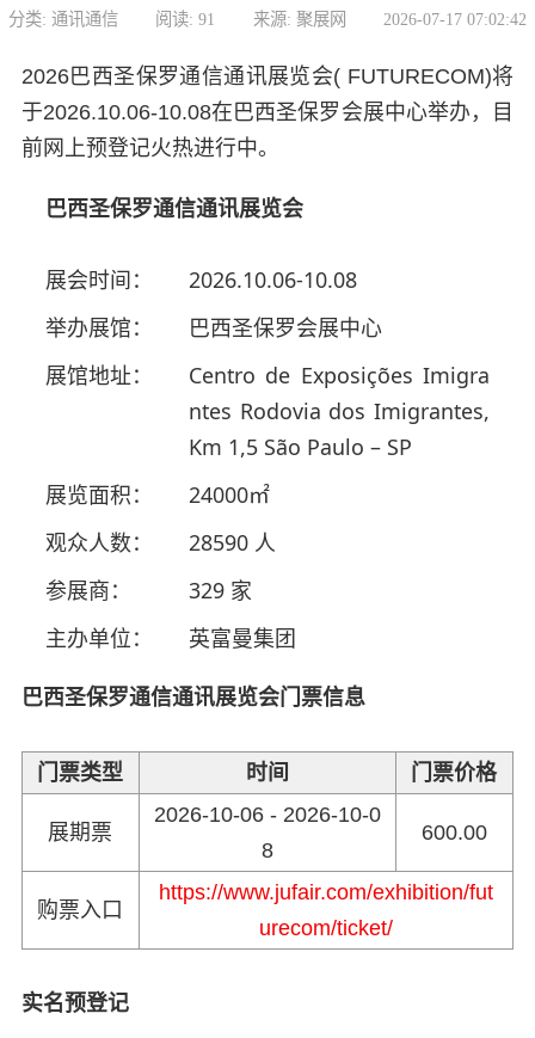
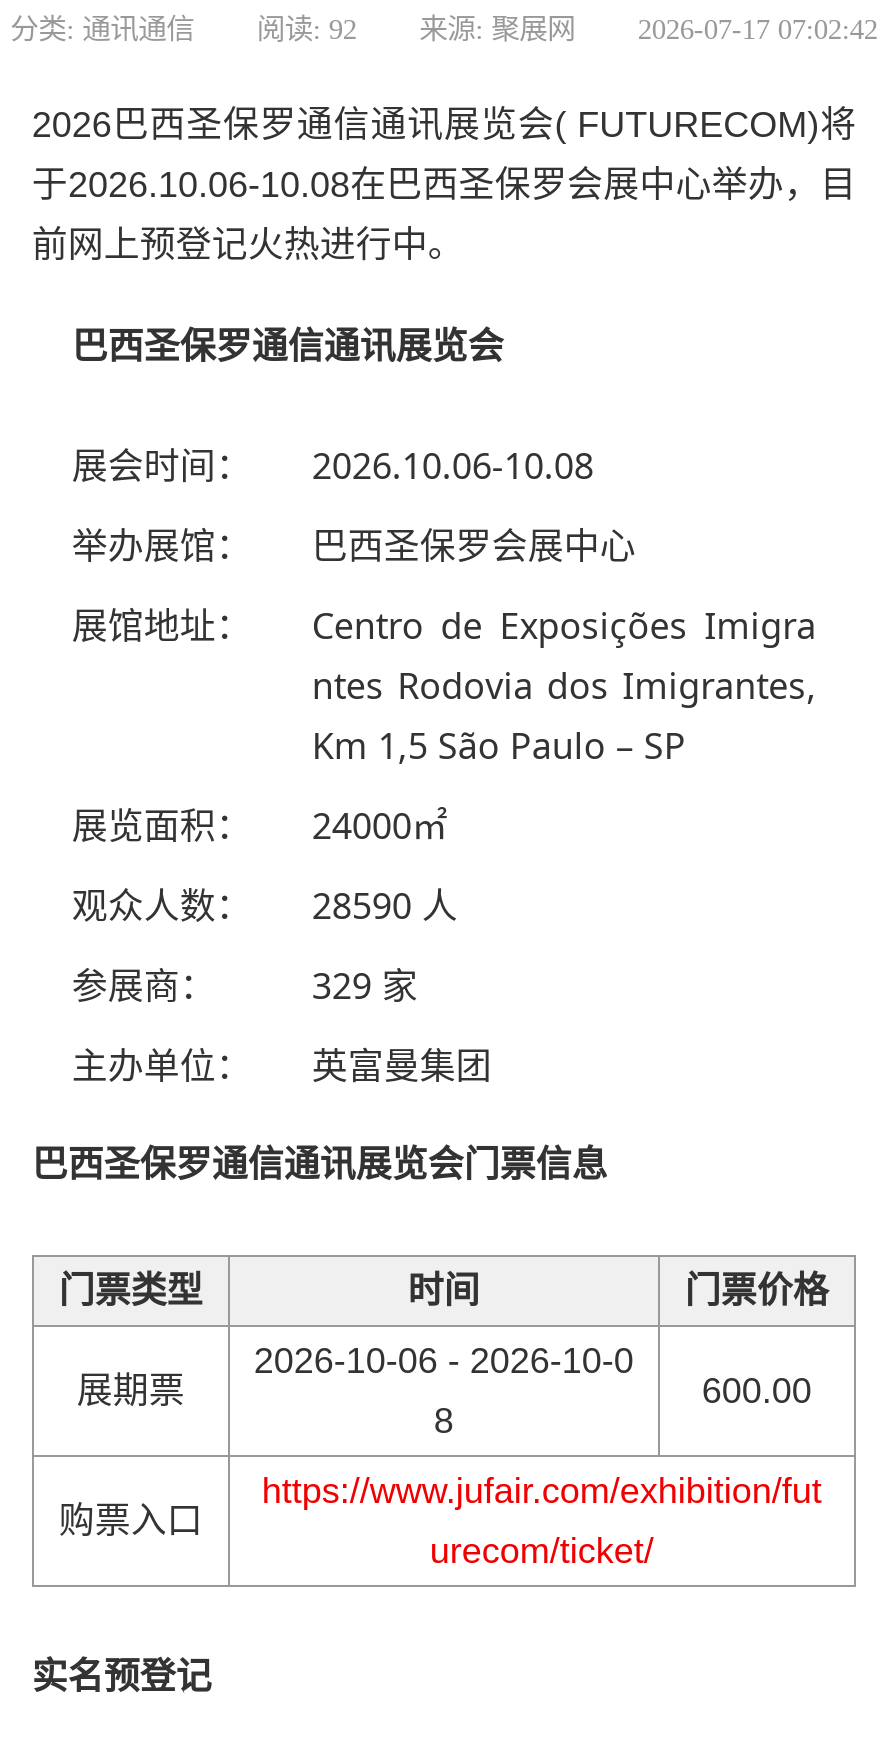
[9,9,526,28] 分类: 通讯通信 阅读: 91 来源: 聚展网 2026-07-17 07:02:42 -> [10,12,878,44] 分类: 通讯通信 阅读: 92 来源: 聚展网 2026-07-17 07:02:42

